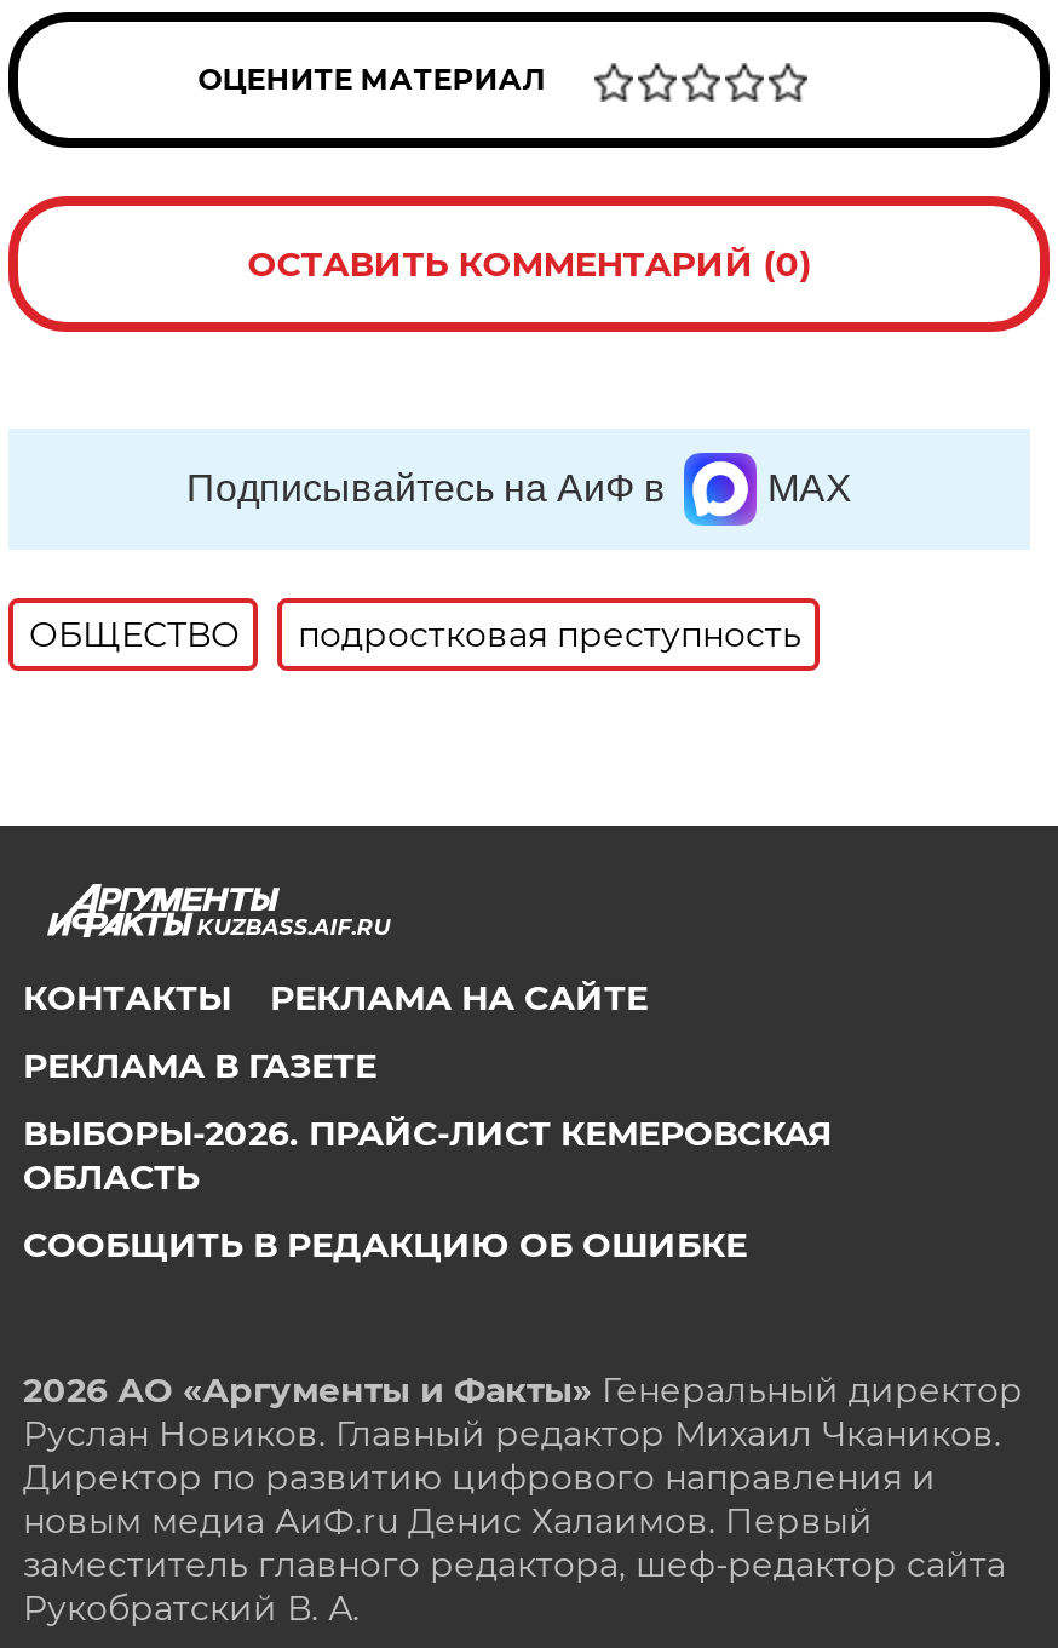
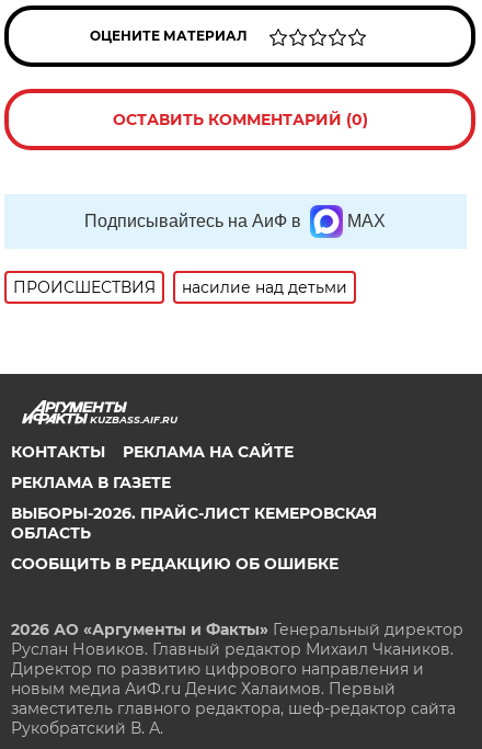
[29,613,801,656] ОБЩЕСТВО | подростковая преступность -> [14,277,348,297] ПРОИСШЕСТВИЯ | насилие над детьми

